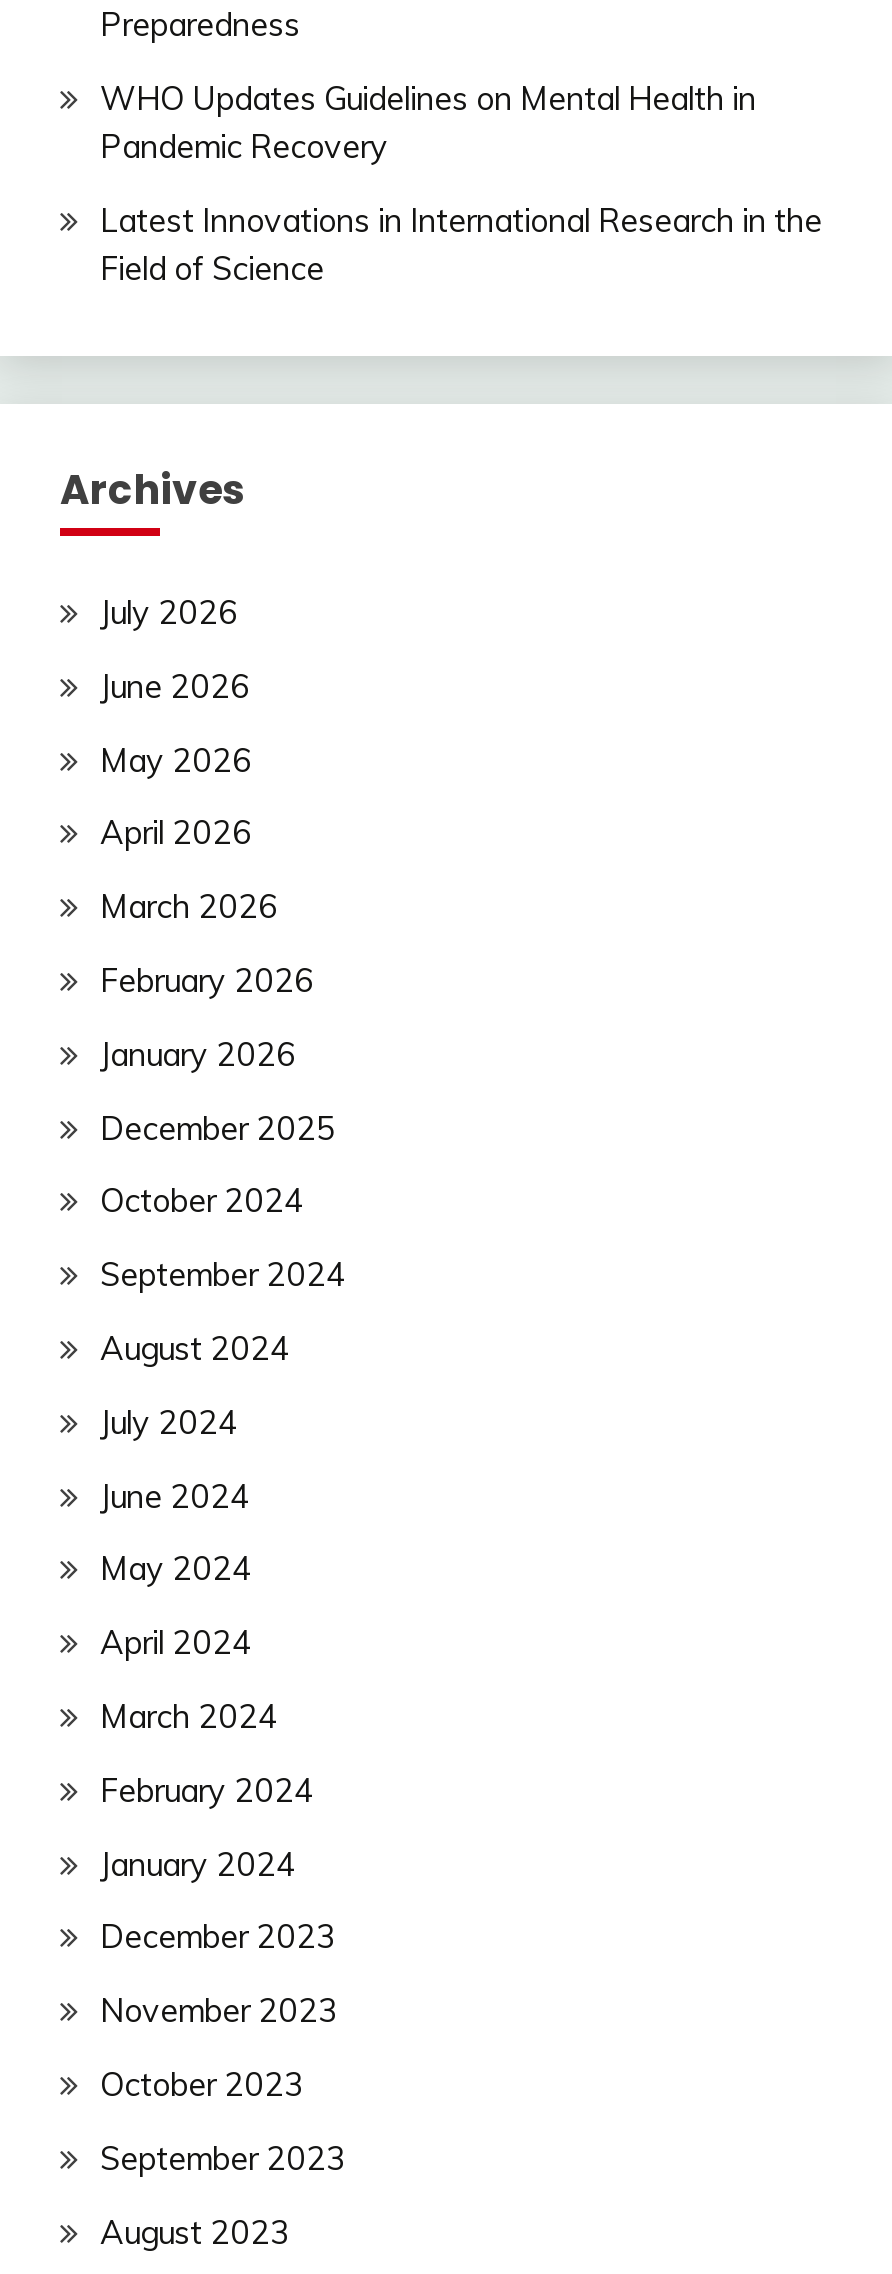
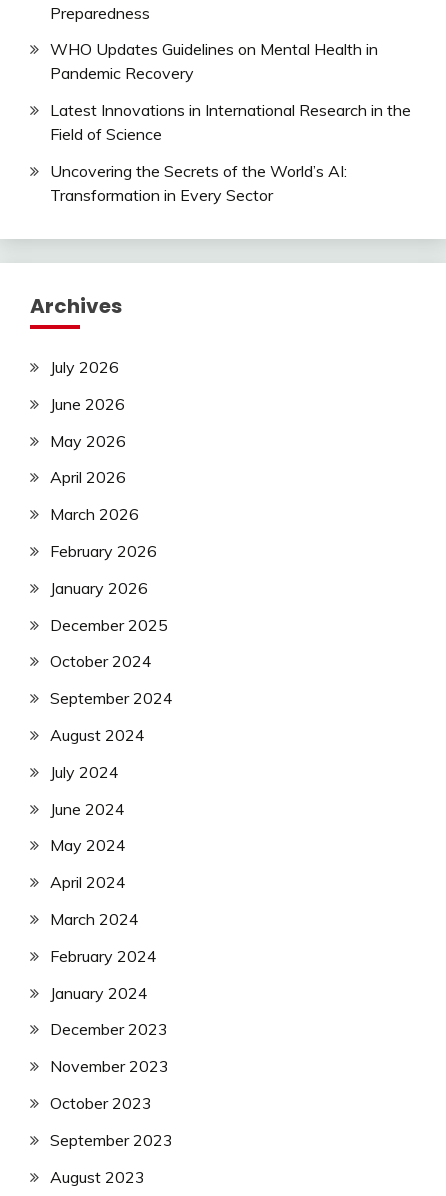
none -> [50,161,347,205] Uncovering the Secrets of the World’s AI: | Transformation in Every Sector

